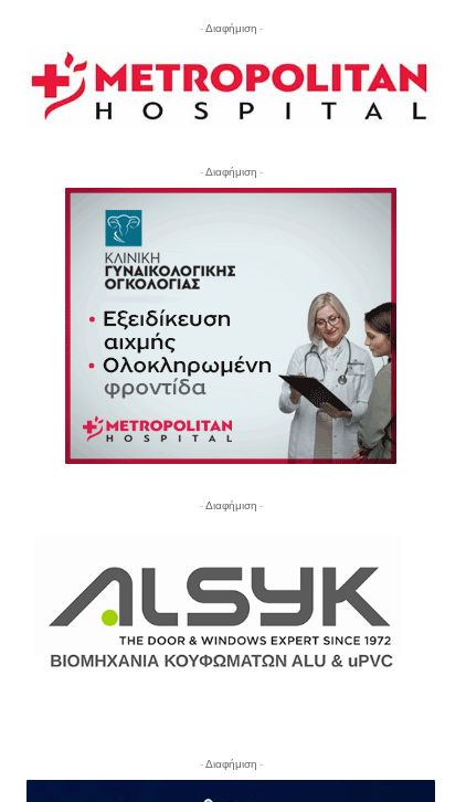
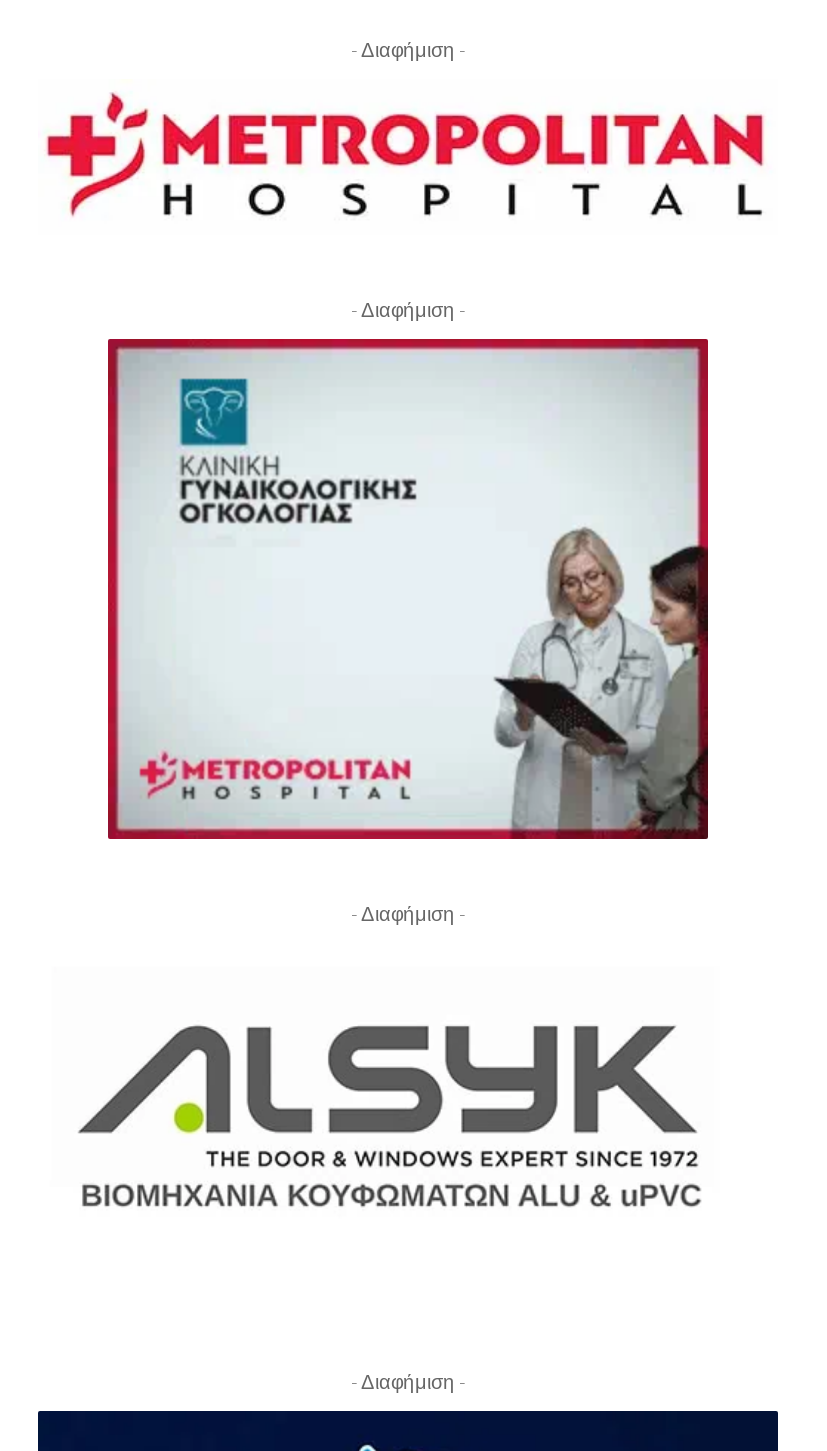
[88,308,272,399] [image] -> none

